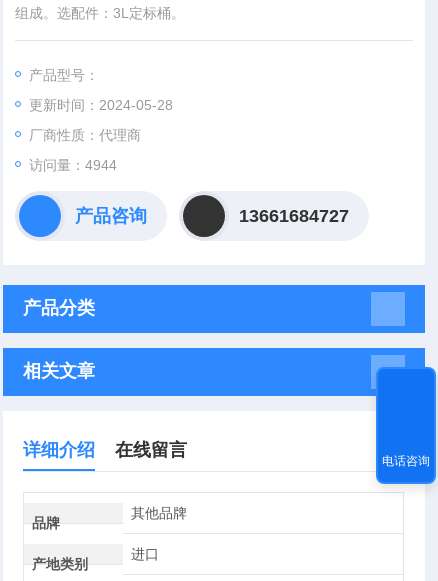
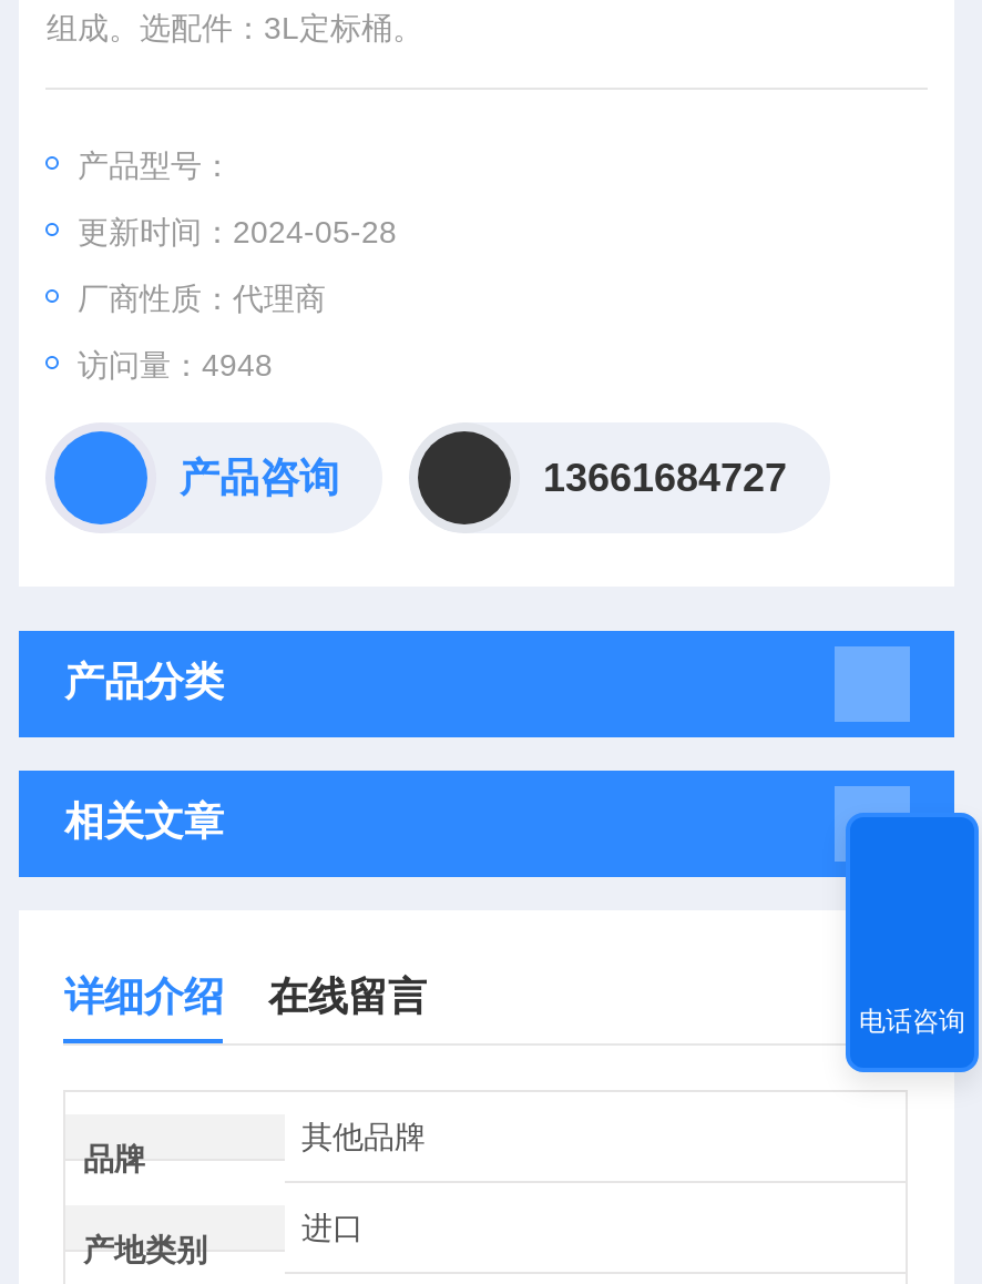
[29,157,117,173] 访问量：4944 -> [77,347,272,383] 访问量：4948

